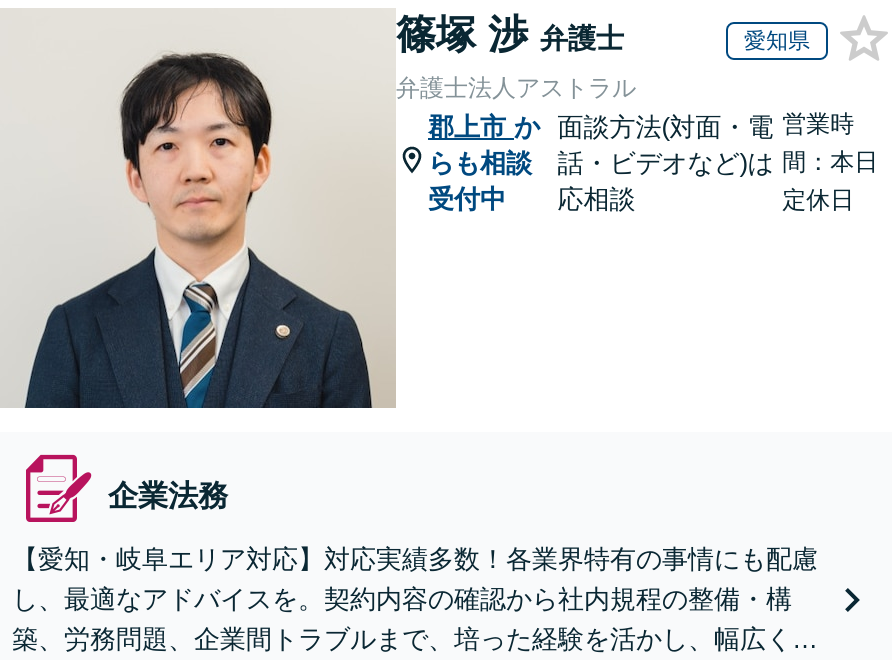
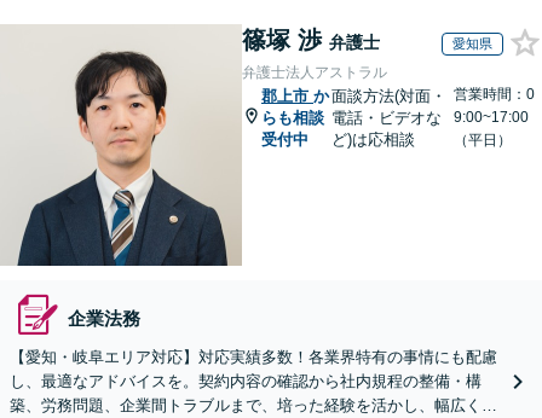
[782,110,878,214] 営業時 | 間：本日 | 定休日 -> [453,86,534,149] 営業時間：0 | 9:00~17:00 | （平日）

